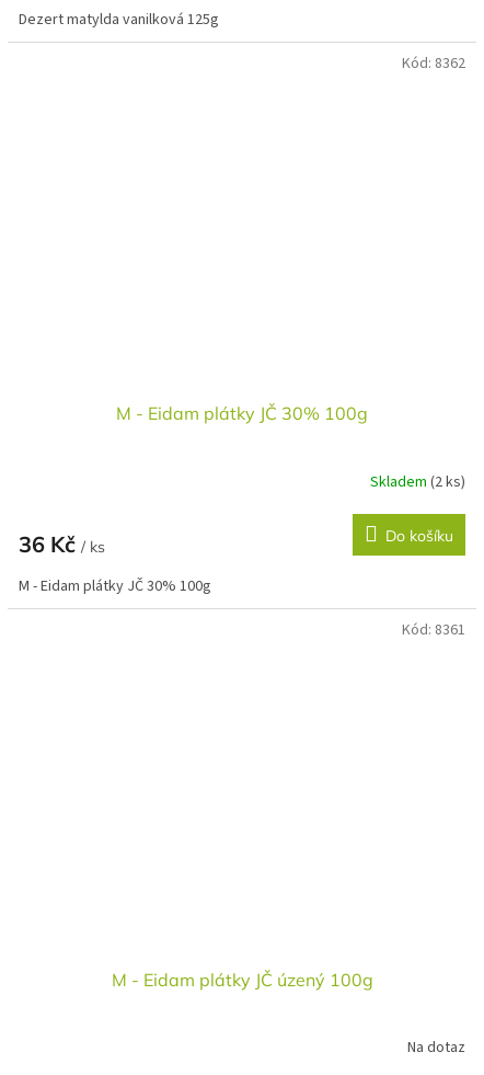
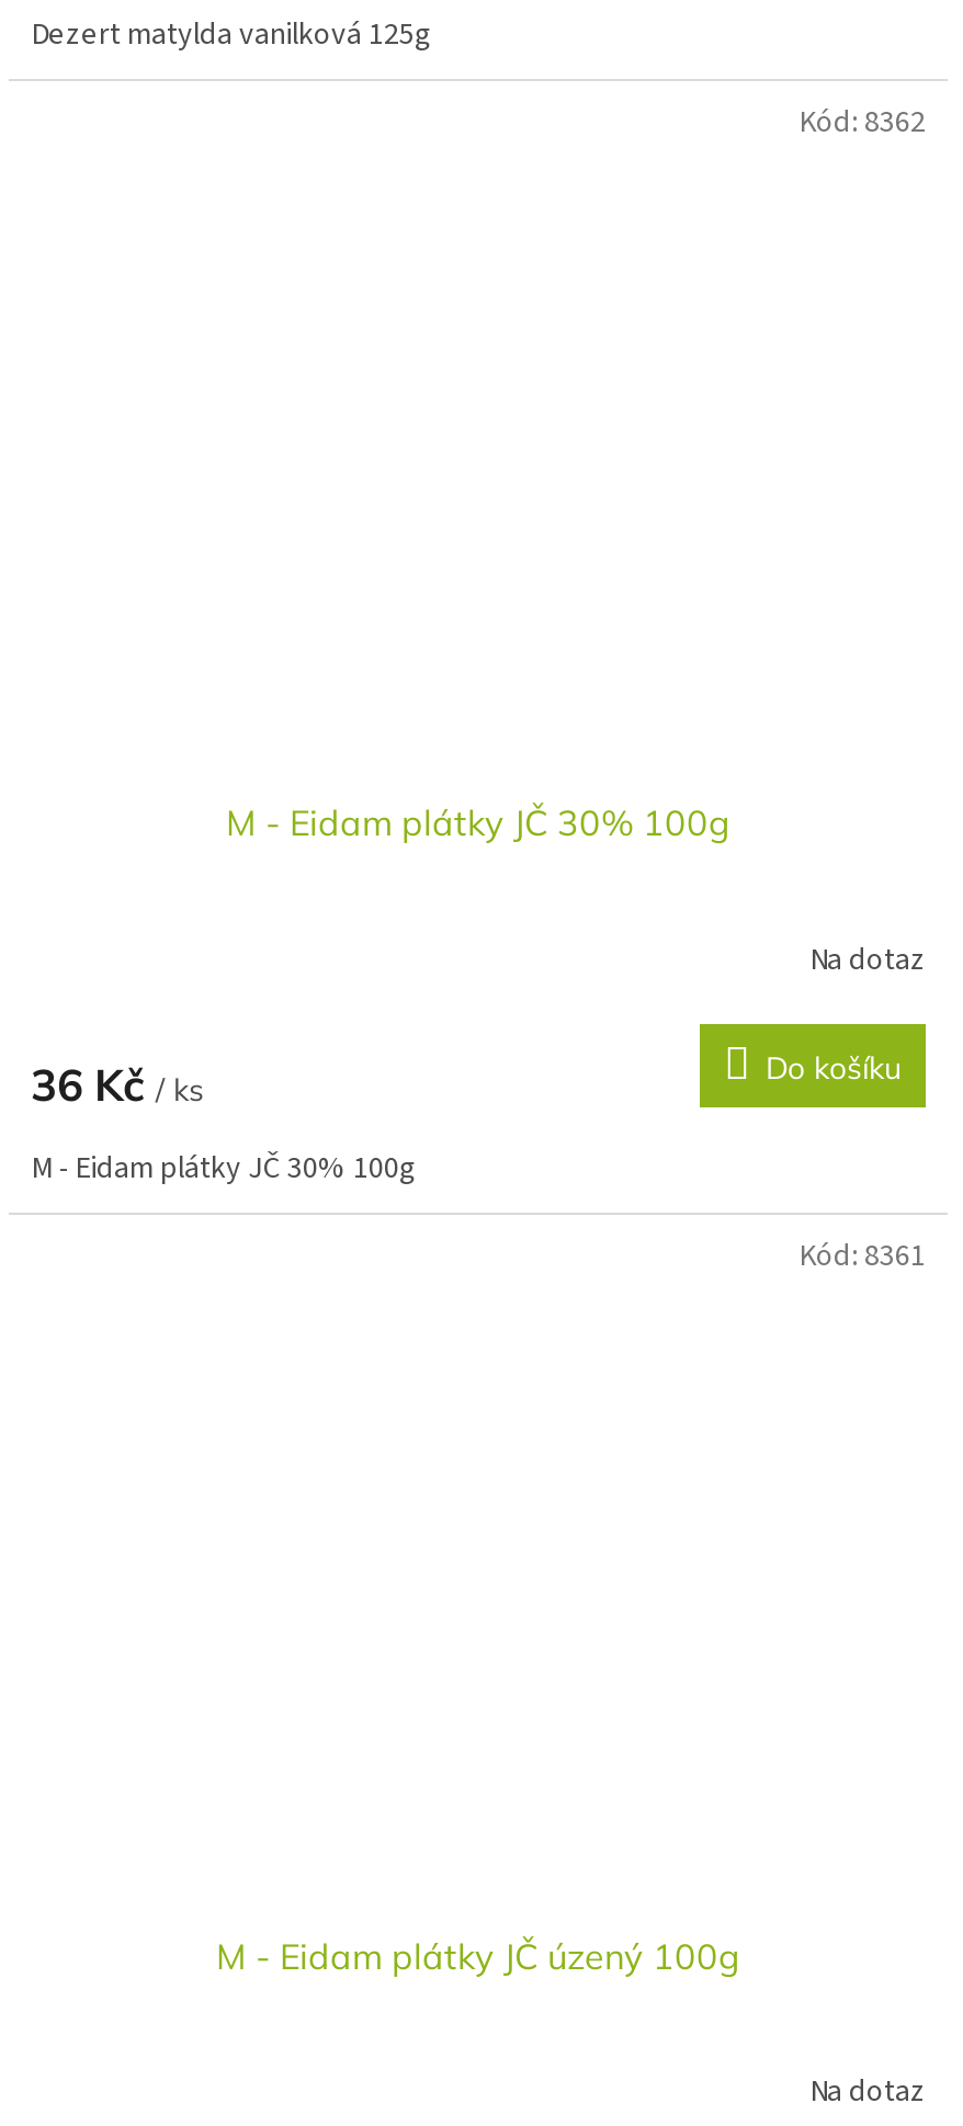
[370,471,465,493] Skladem (2 ks) -> [809,938,926,982] Na dotaz

